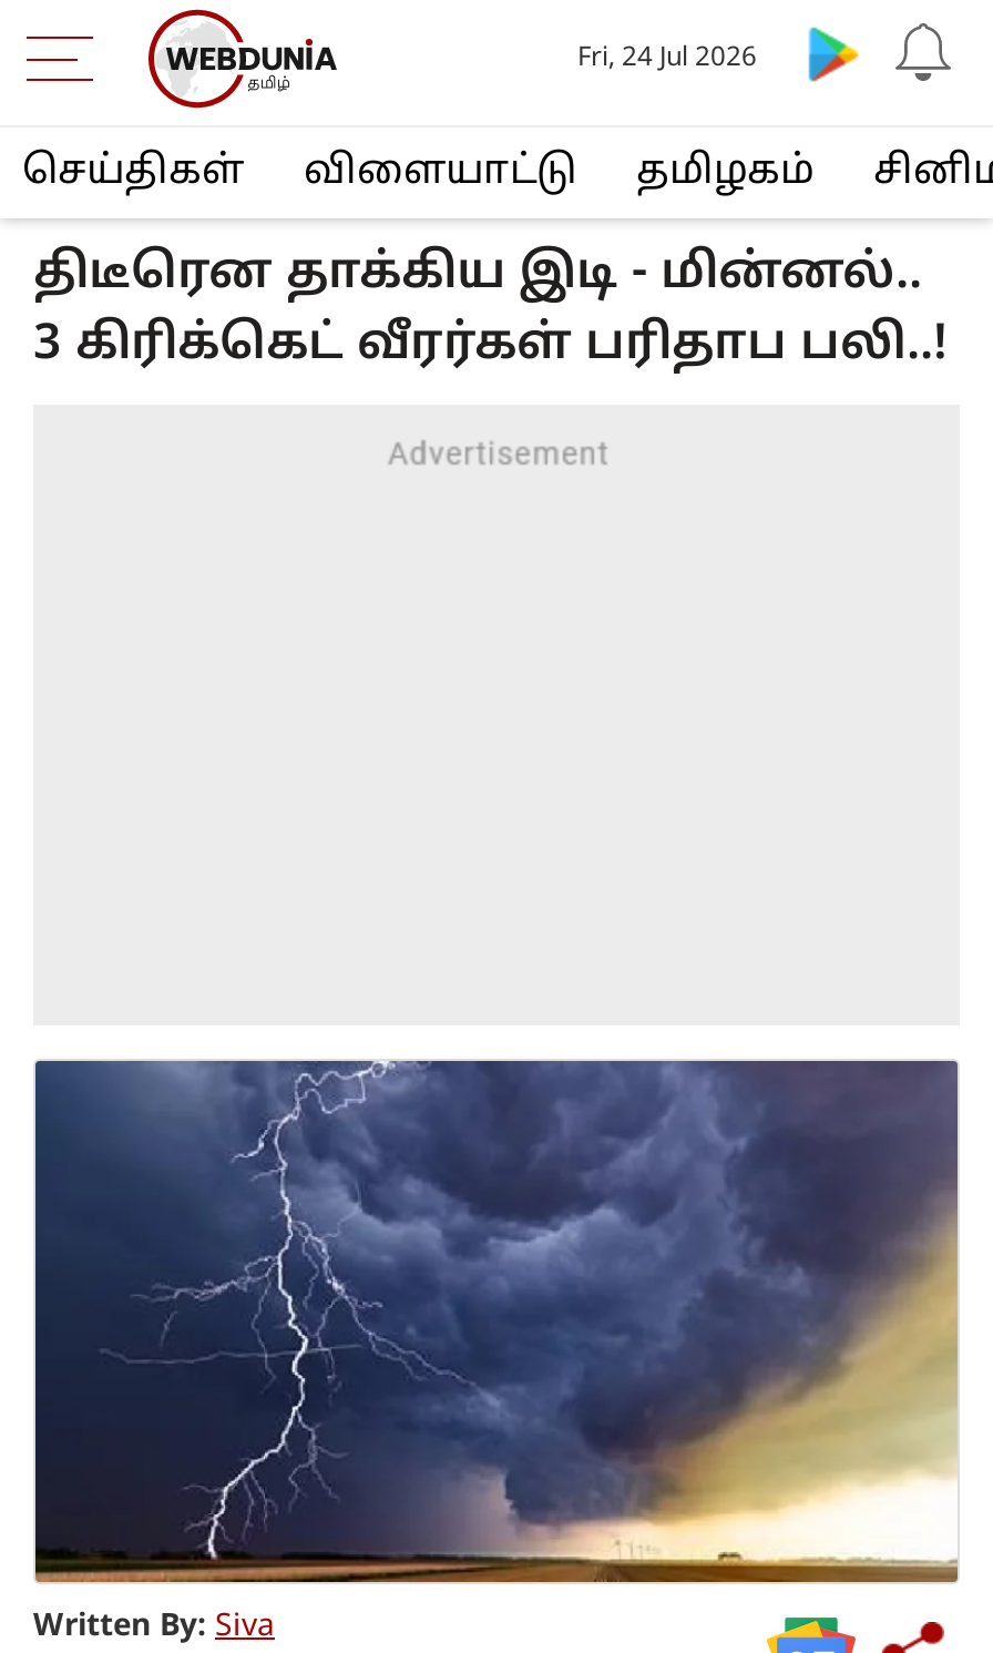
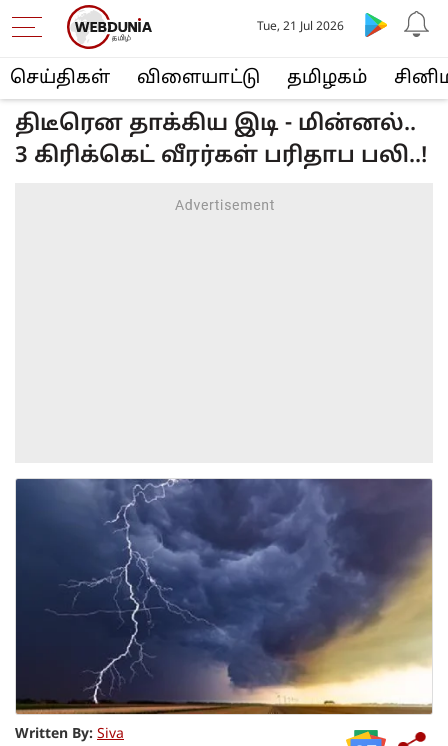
[577,43,757,74] Fri, 24 Jul 2026 -> [257,20,344,34] Tue, 21 Jul 2026

